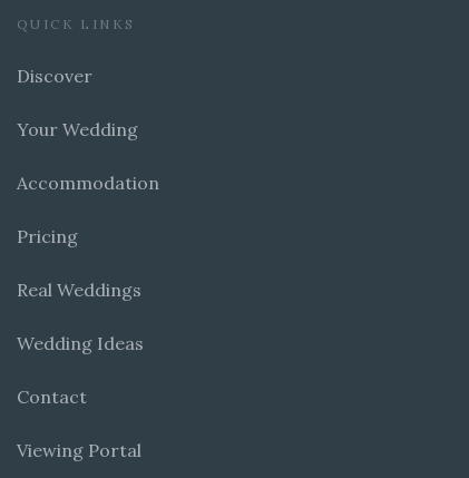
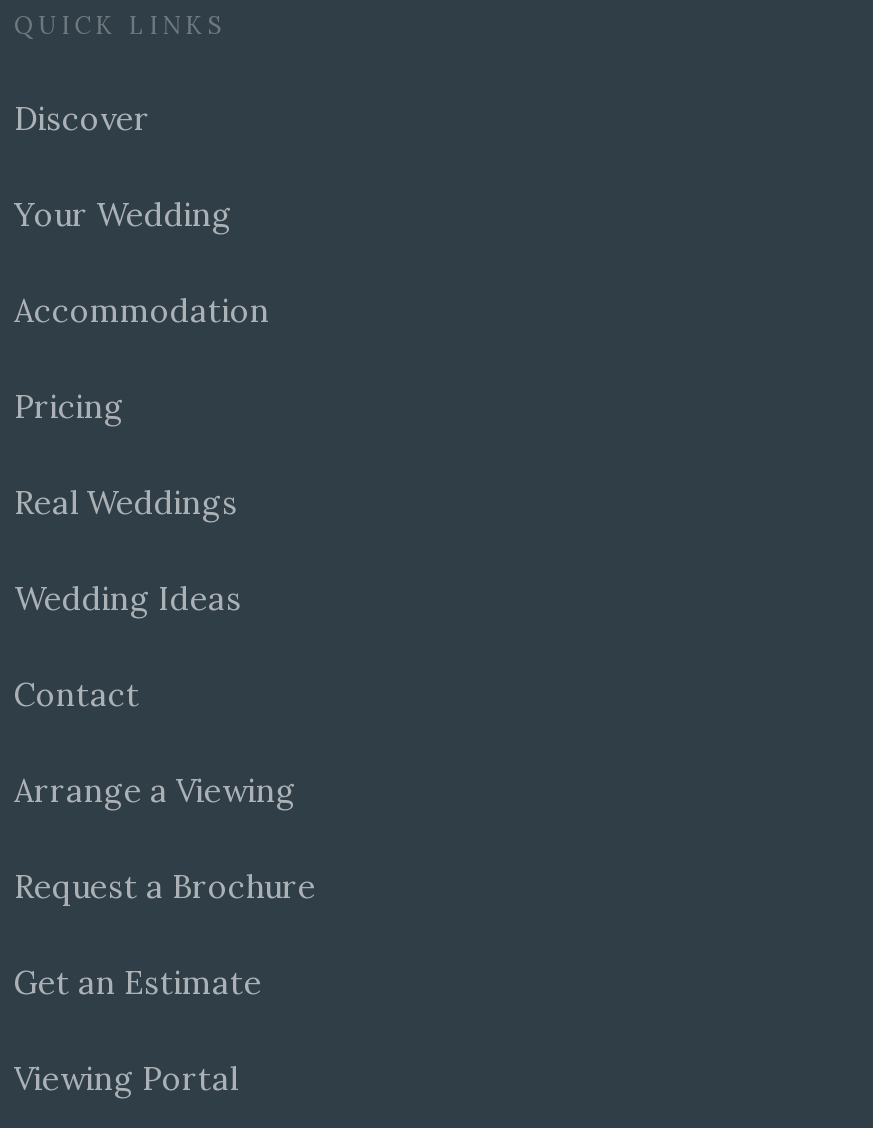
none -> [14,770,316,1002] Arrange a Viewing | Request a Brochure | Get an Estimate

